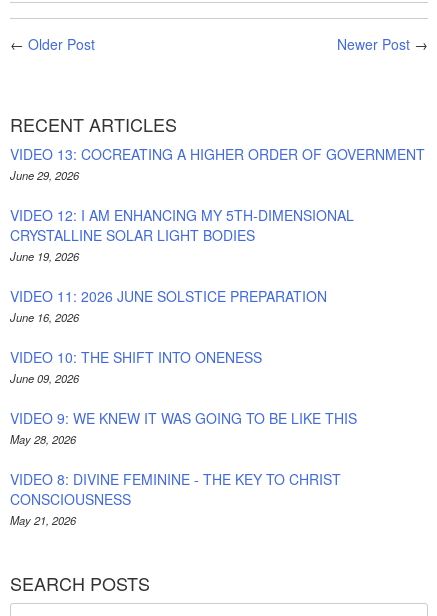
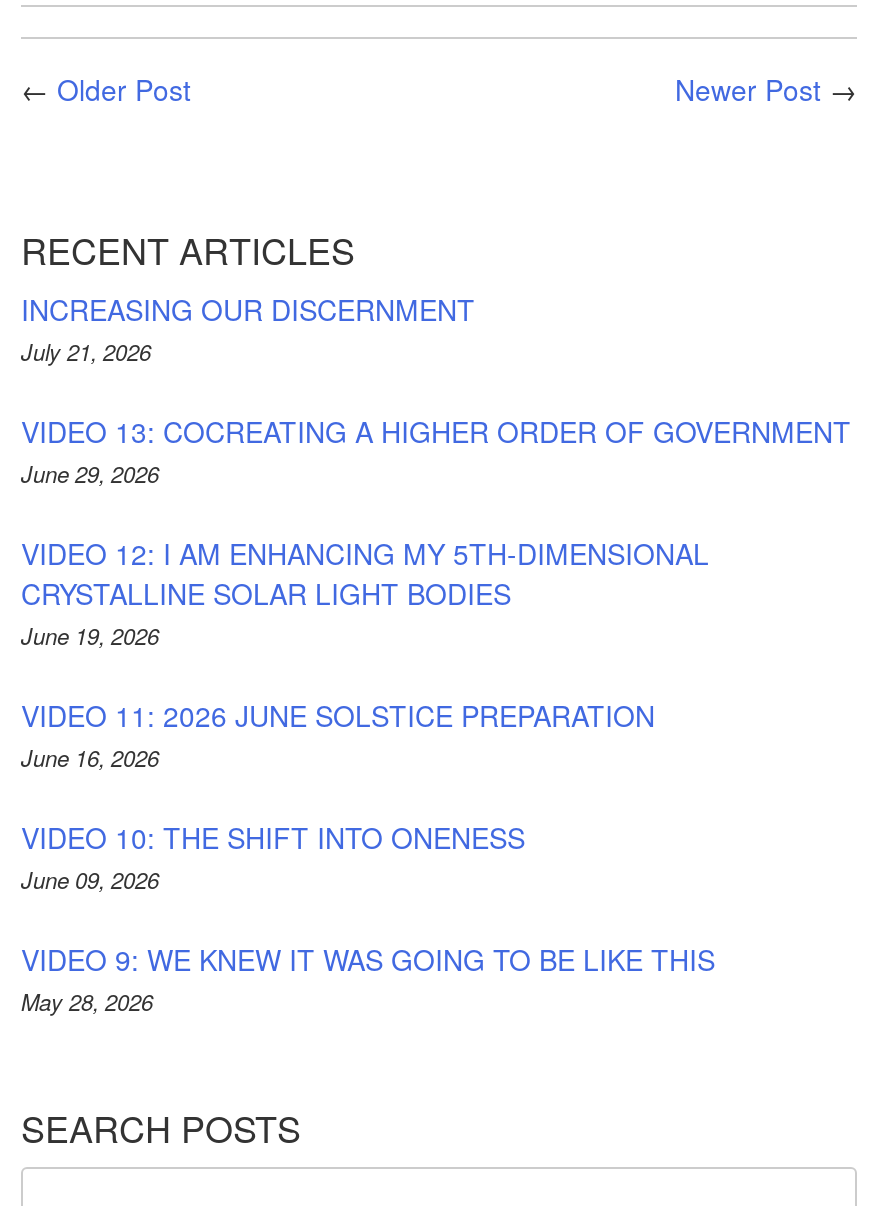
none -> [21,288,475,366] INCREASING OUR DISCERNMENT | July 21, 2026
moved [10,144,425,447] -> [21,410,851,1016]: VIDEO 13: COCREATING A HIGHER ORDER OF GOVERNMENT | June 29, 2026 | VIDEO 12: I AM ENHANCING MY 5TH-DIMENSIONAL | ... | VIDEO 9: WE KNEW IT WAS GOING TO BE LIKE THIS | May 28, 2026
[10,469,341,528] VIDEO 8: DIVINE FEMININE - THE KEY TO CHRIST | CONSCIOUSNESS | May 21, 2026 -> none

